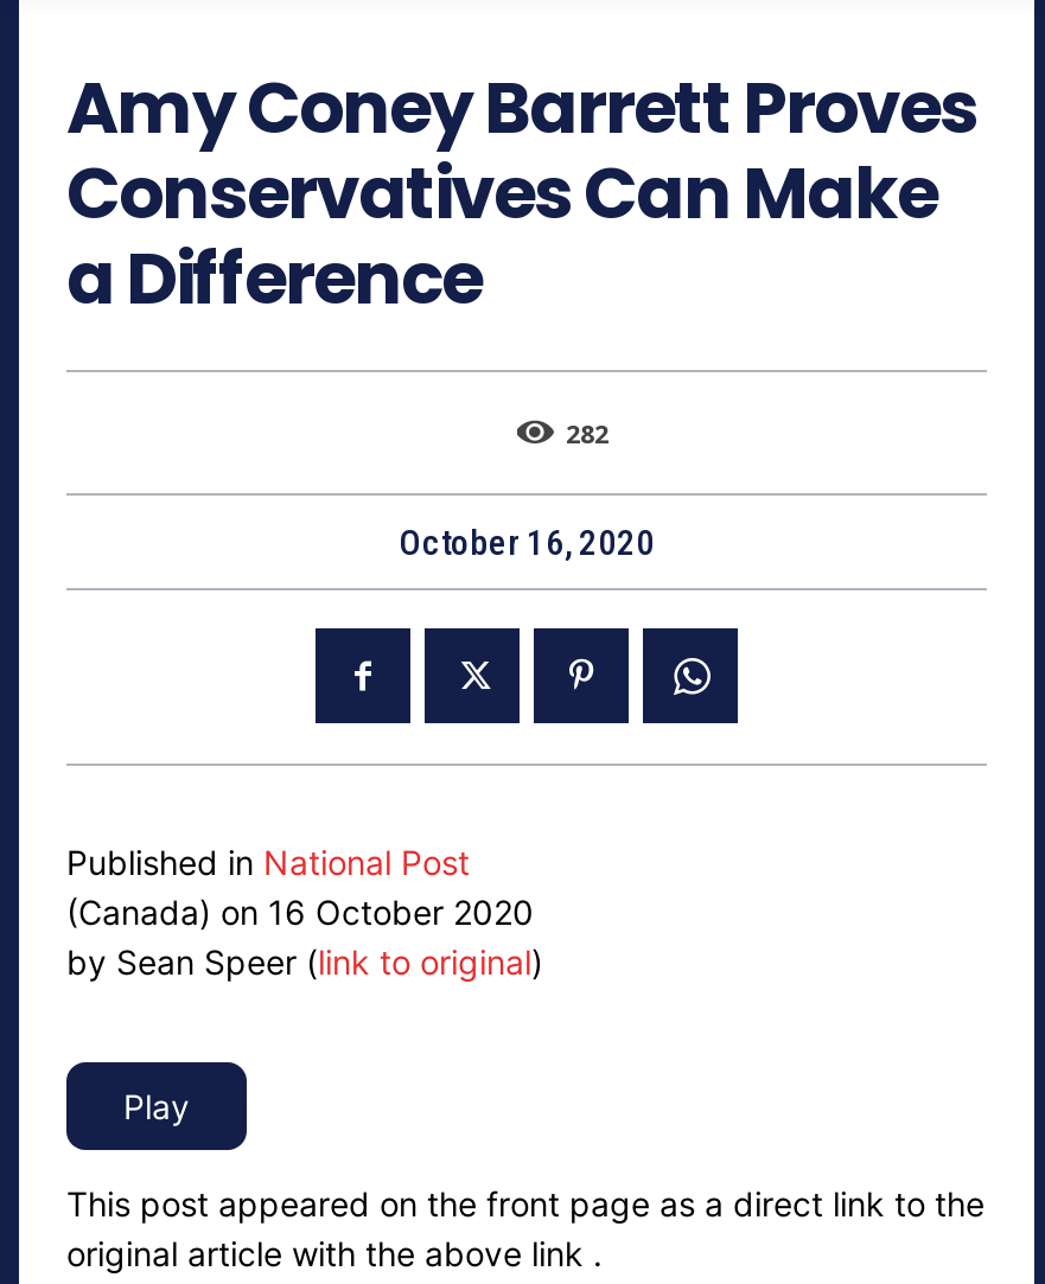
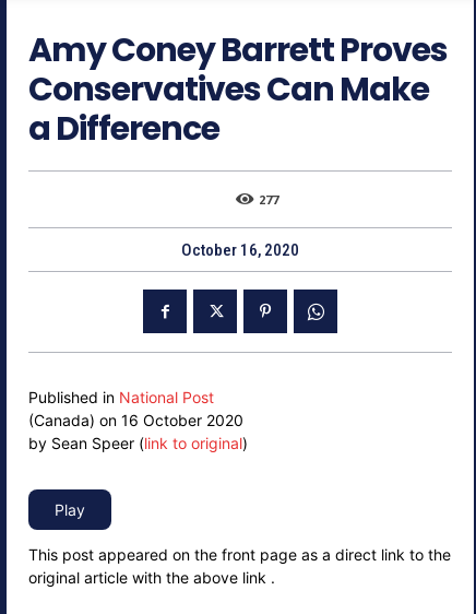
[566,415,608,450] 282 -> [258,191,278,207] 277

